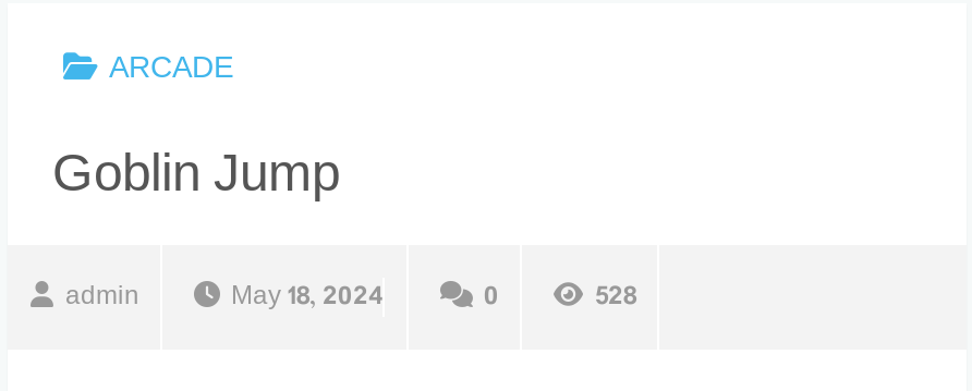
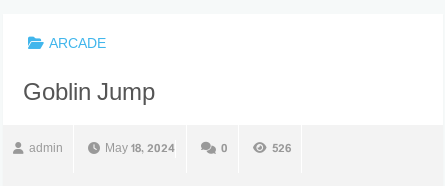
[595,276,636,319] 528 -> [272,139,291,159] 526

